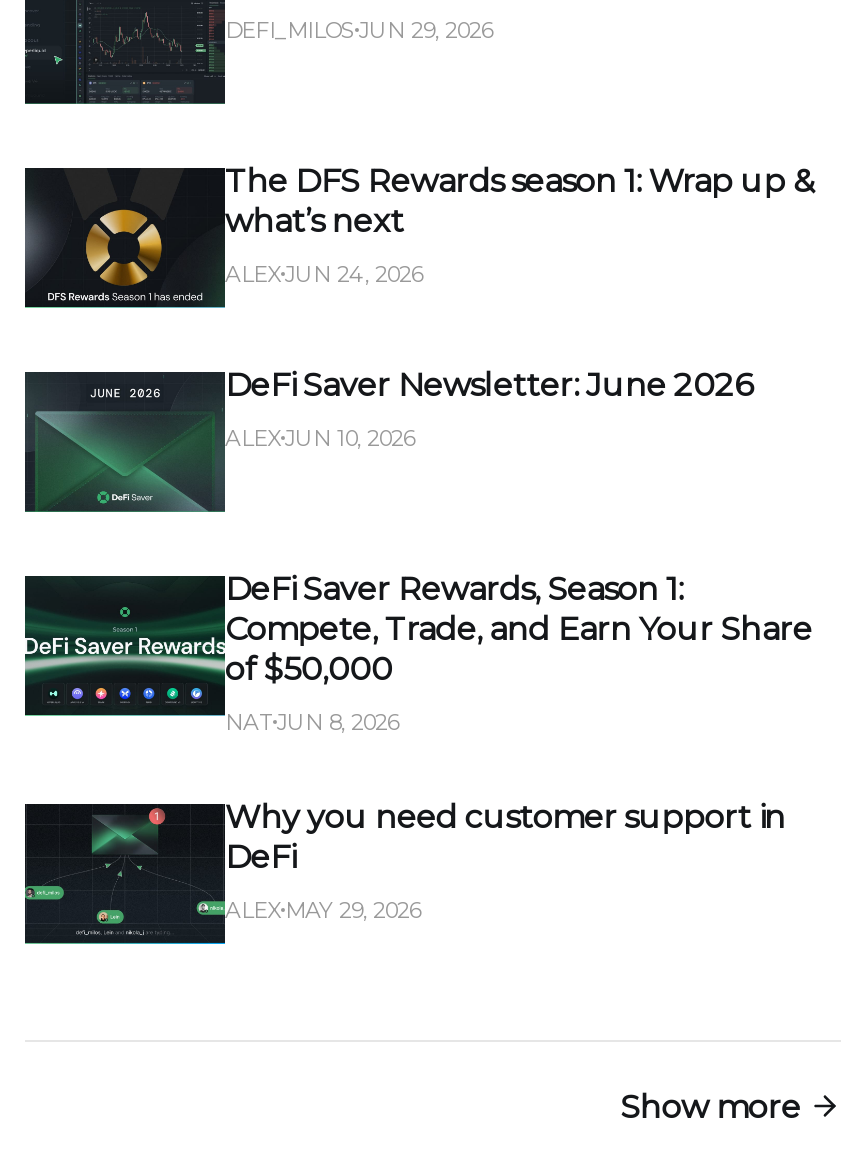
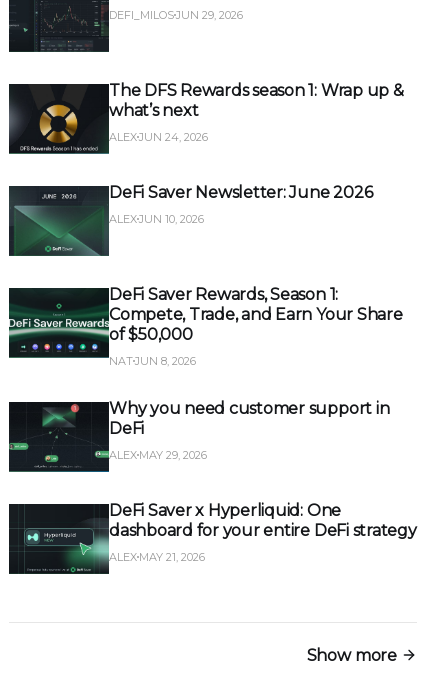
none -> [10,501,417,574] [image] | DeFi Saver x Hyperliquid: One | dashboard for your entire DeFi strategy | ALEX MAY 21, 2026

